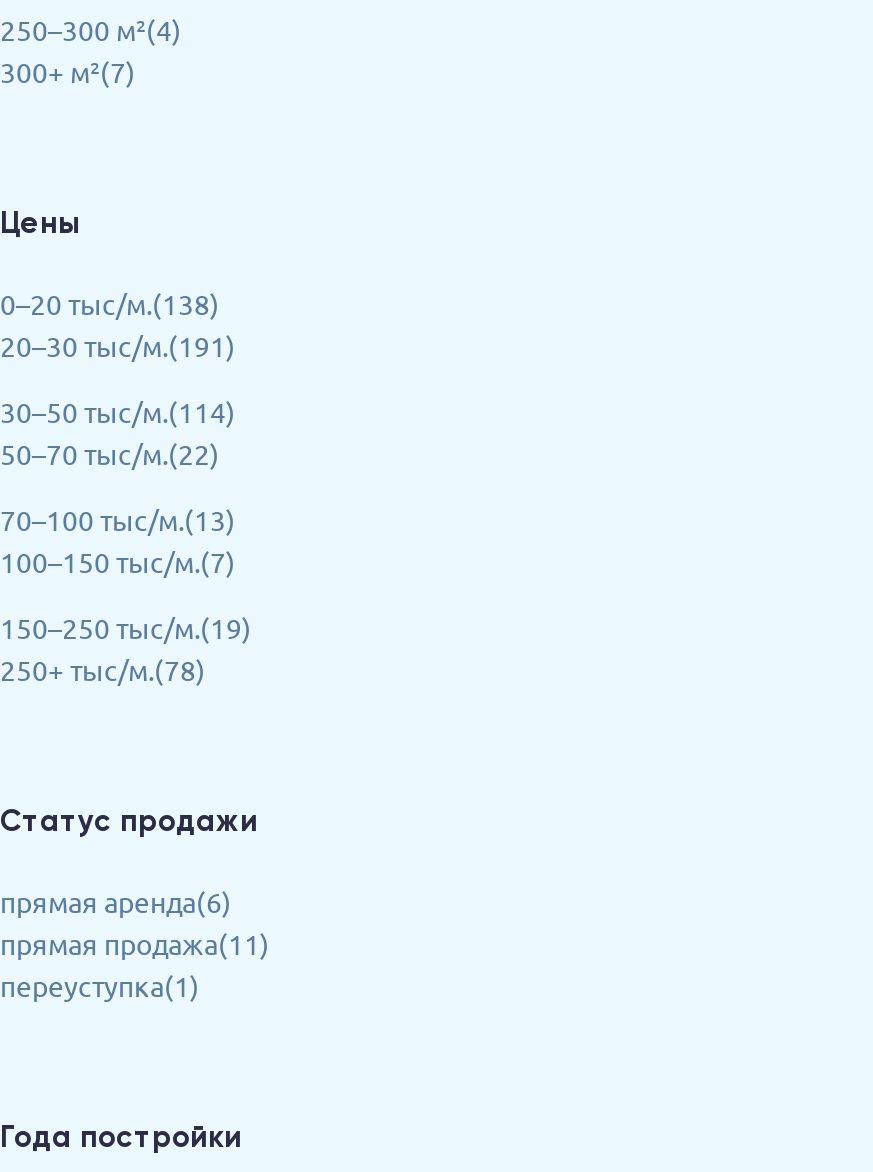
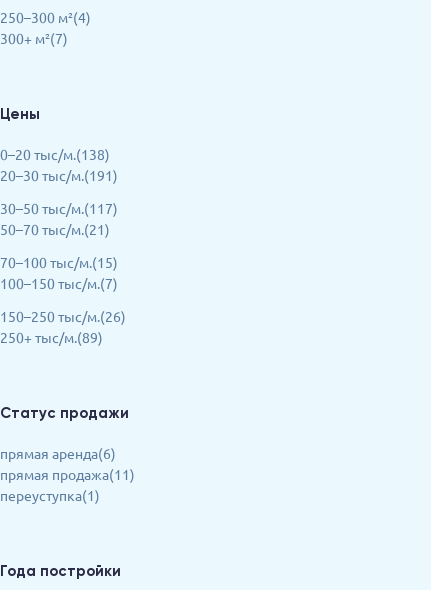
[0,393,236,471] 30–50 тыс/м.(114) | 50–70 тыс/м.(22) -> [0,199,118,238] 30–50 тыс/м.(117) | 50–70 тыс/м.(21)
[0,501,236,537] 70–100 тыс/м.(13) -> [0,253,118,271] 70–100 тыс/м.(15)
[0,609,252,687] 150–250 тыс/м.(19) | 250+ тыс/м.(78) -> [0,307,126,346] 150–250 тыс/м.(26) | 250+ тыс/м.(89)

